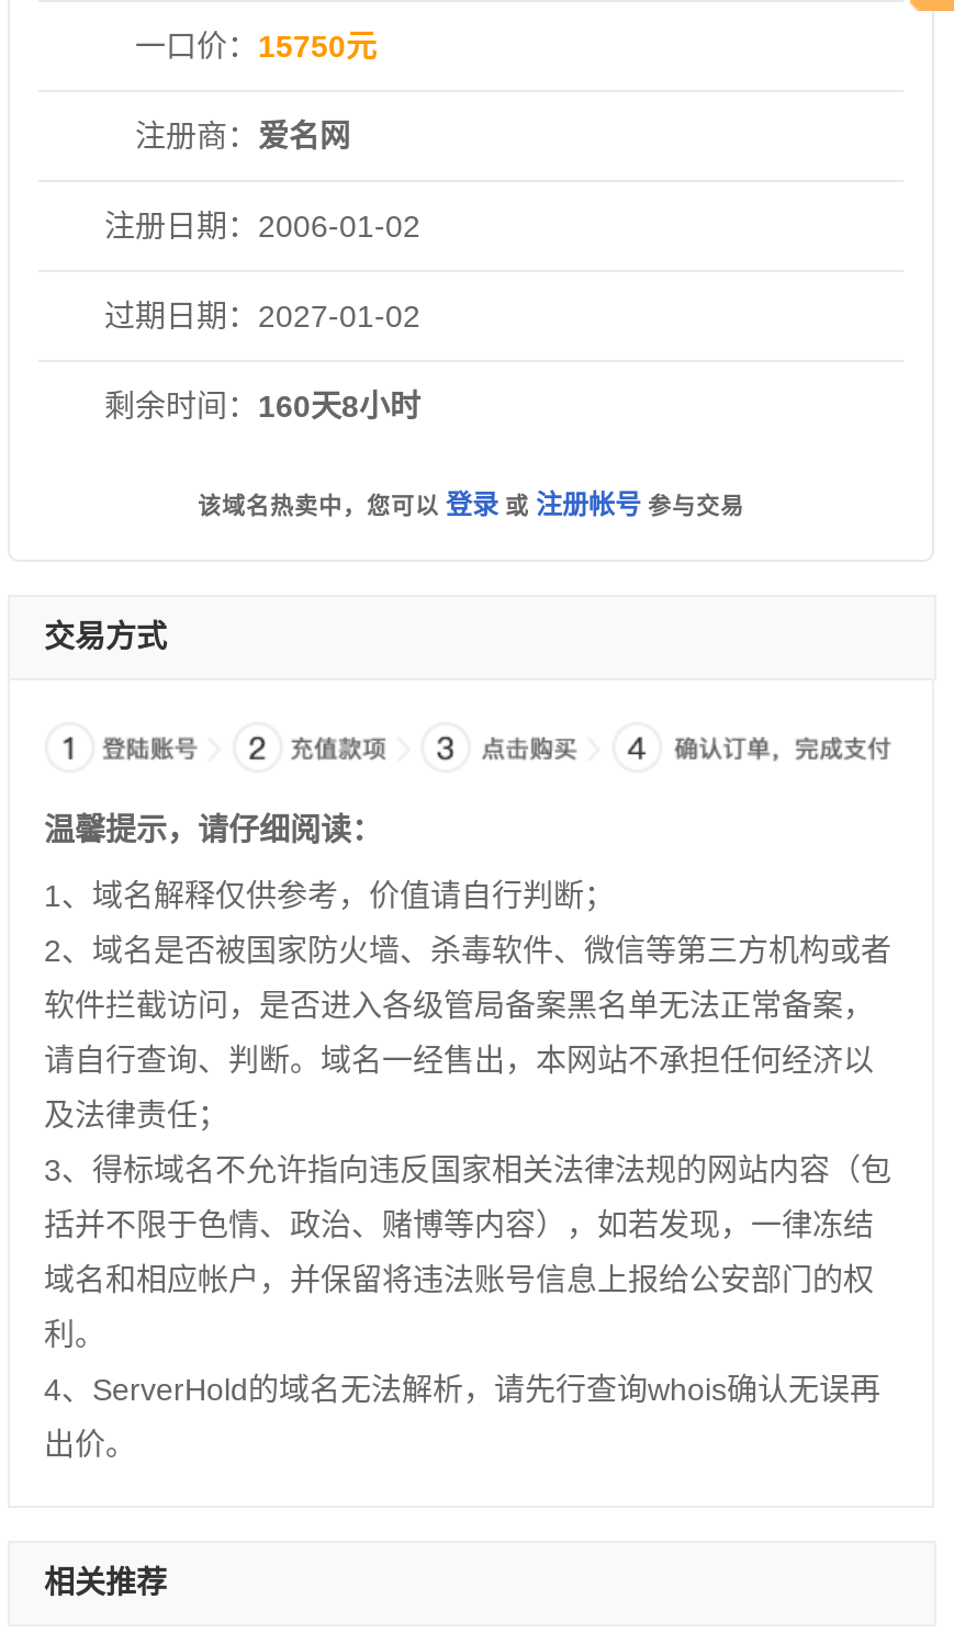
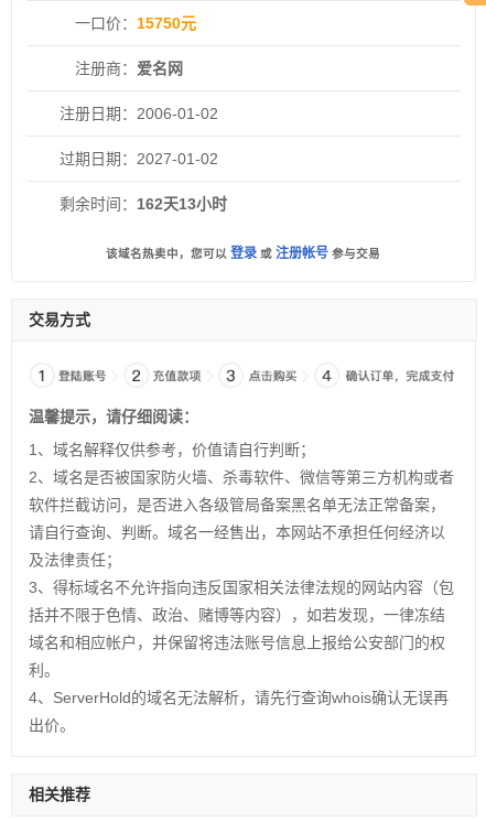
[104,389,420,424] 剩余时间：160天8小时 -> [60,195,227,213] 剩余时间：162天13小时

